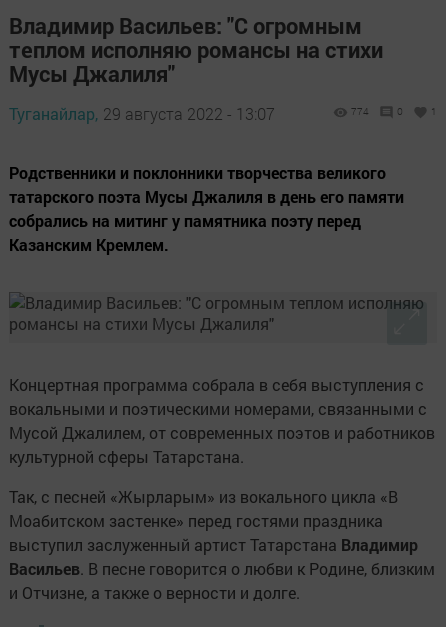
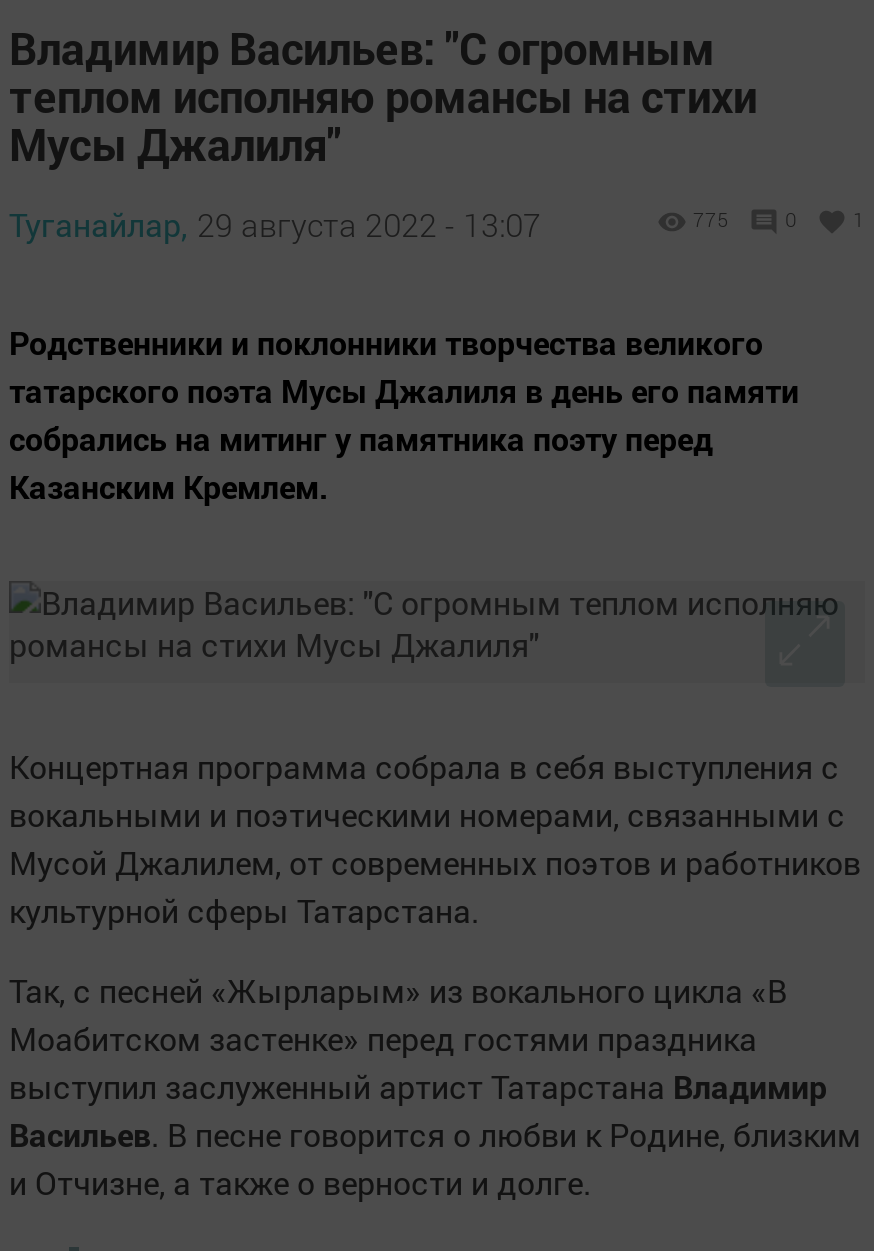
[351,105,369,118] 774 -> [693,208,729,234] 775

